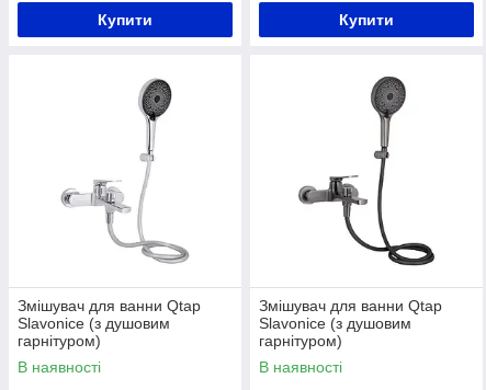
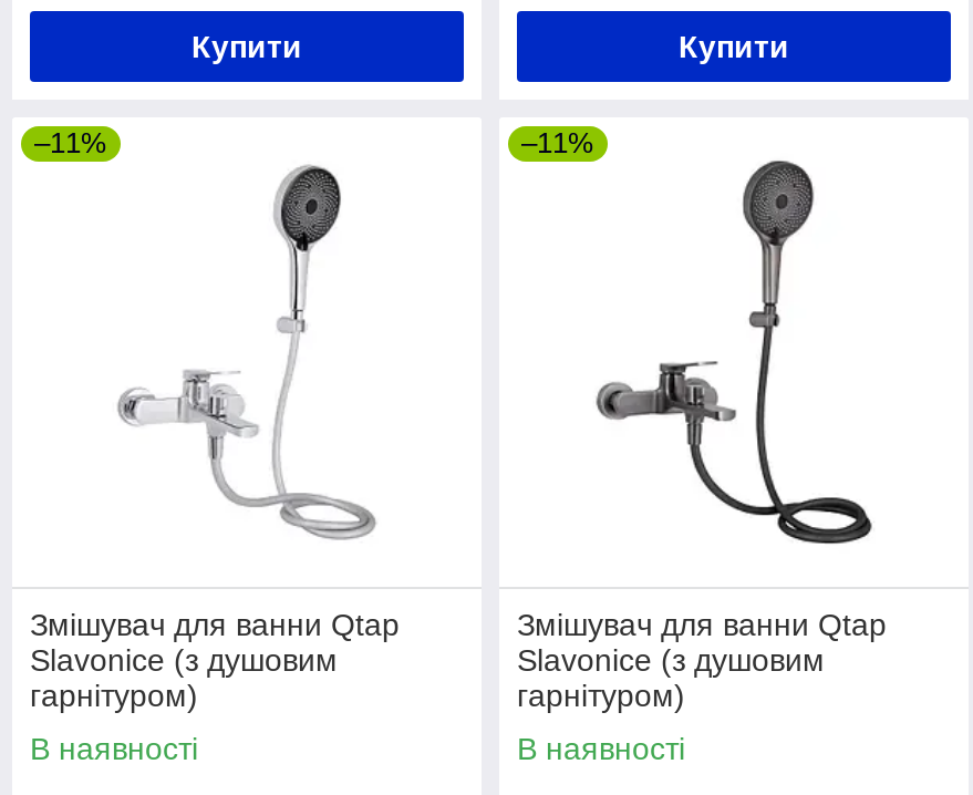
none -> [34,126,107,160] –11%
none -> [521,126,594,160] –11%

